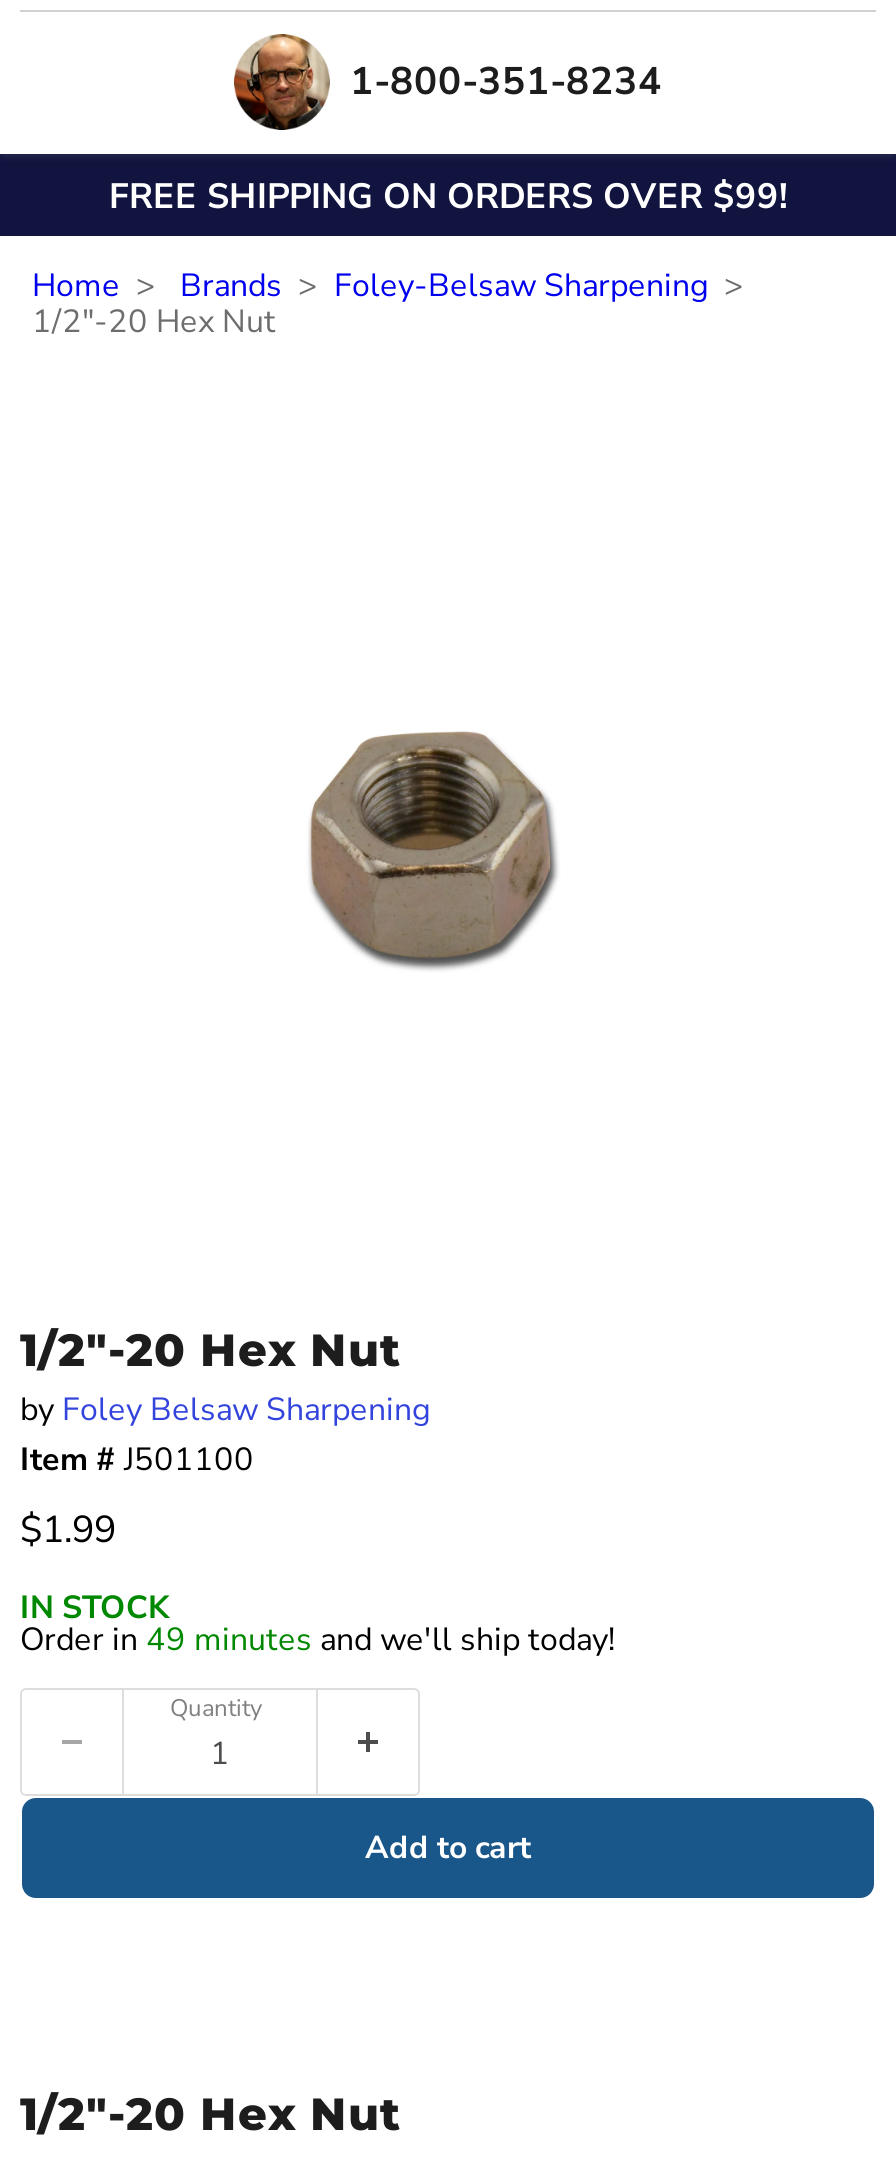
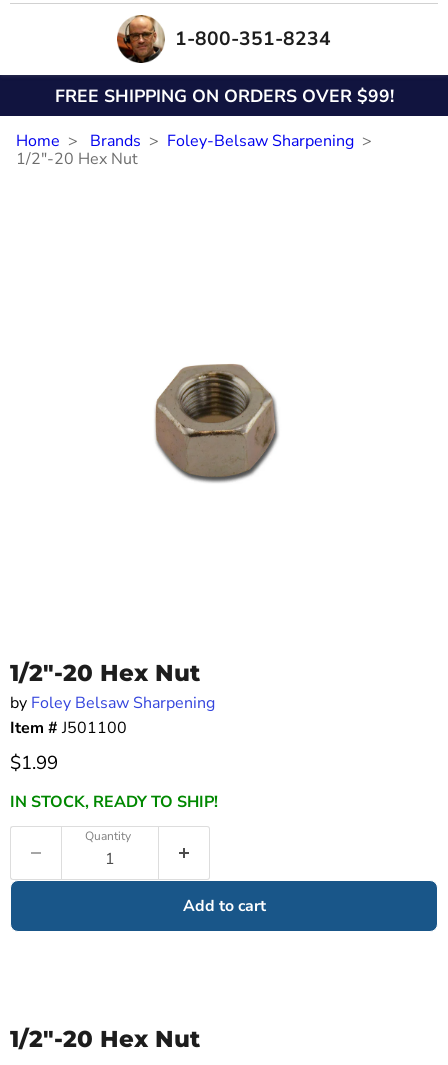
[20,1587,616,1663] IN STOCK | Order in49 minutes and we'll ship today! -> [15,791,218,813] IN STOCK, READY TO SHIP!

